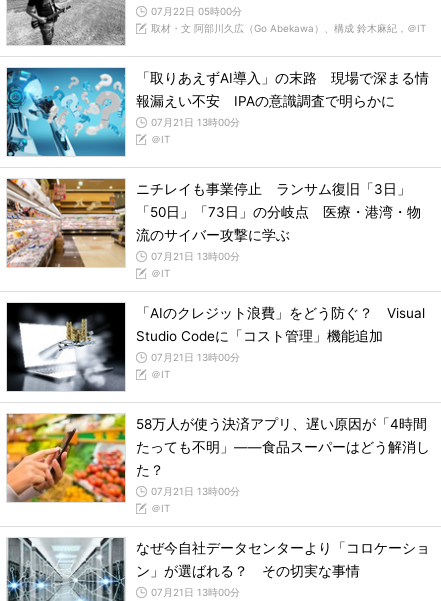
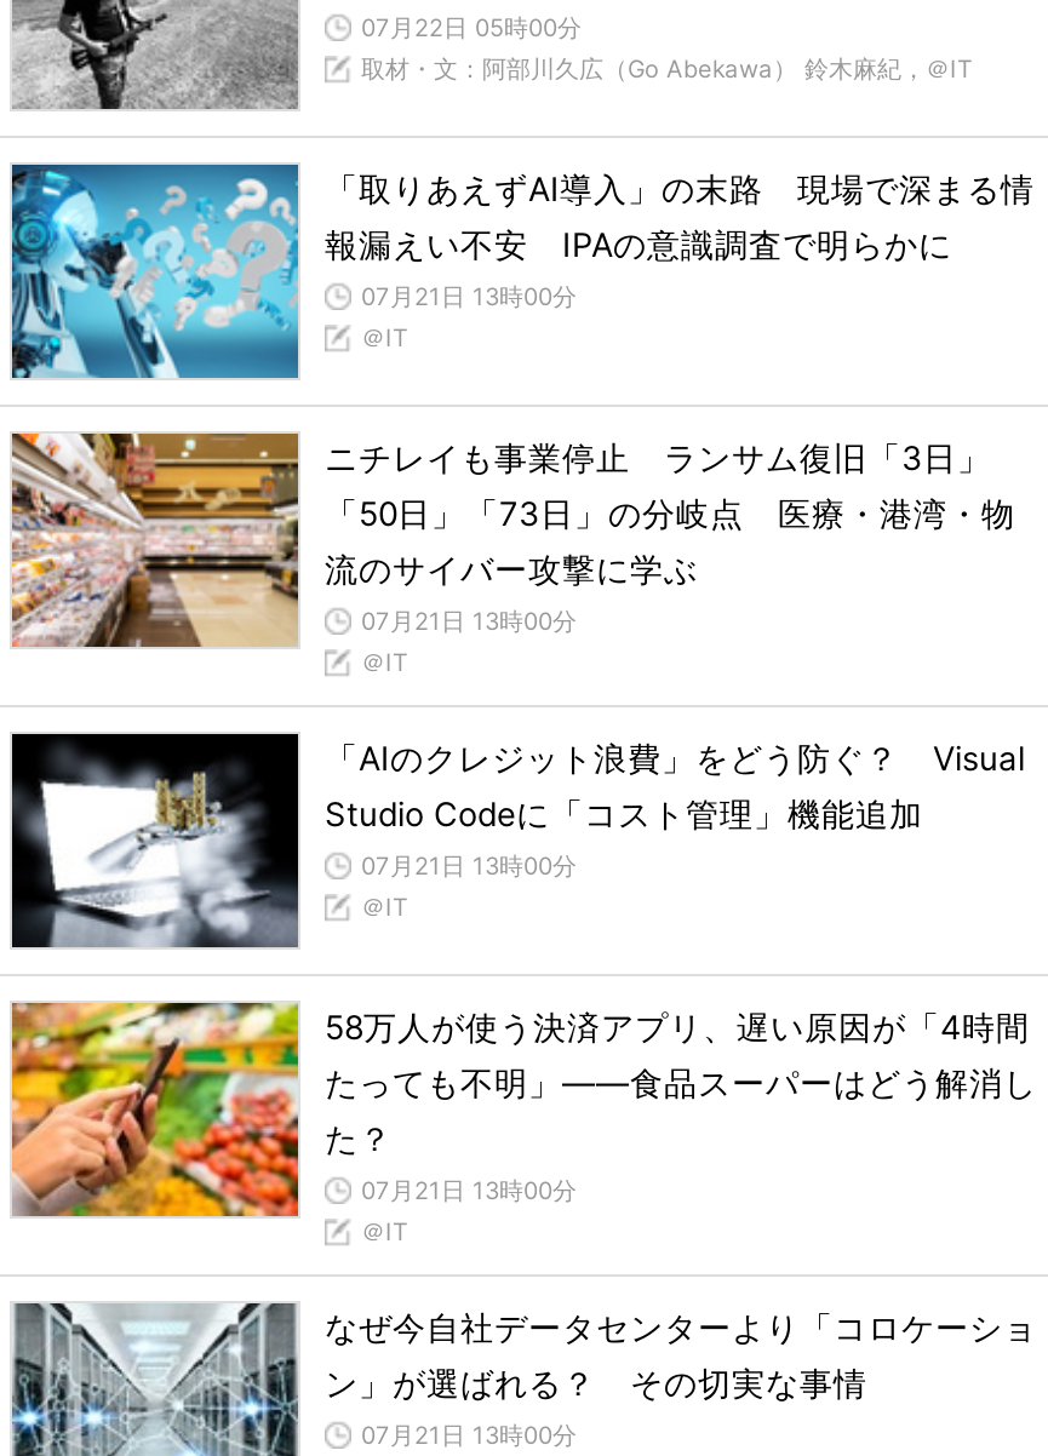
[151,22,426,34] 取材・文 阿部川久広（Go Abekawa）、構成 鈴木麻紀，＠IT -> [361,53,972,82] 取材・文：阿部川久広（Go Abekawa） 鈴木麻紀，＠IT

